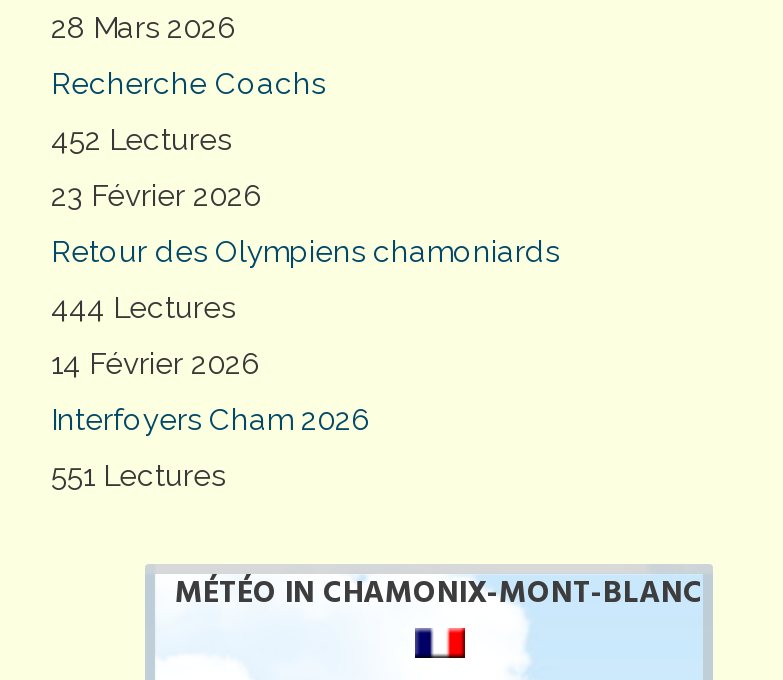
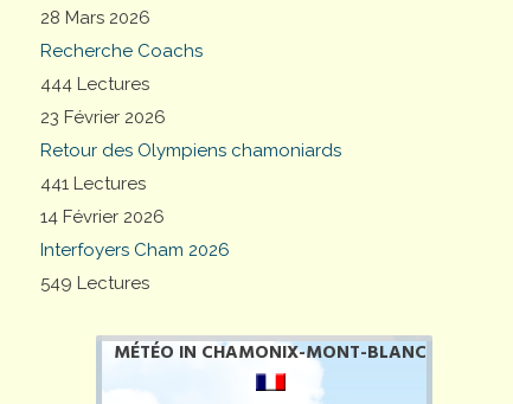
[51,122,231,158] 452 Lectures -> [40,73,149,95] 444 Lectures
[51,290,235,326] 444 Lectures -> [40,173,146,194] 441 Lectures
[51,458,225,494] 551 Lectures -> [40,272,149,294] 549 Lectures

